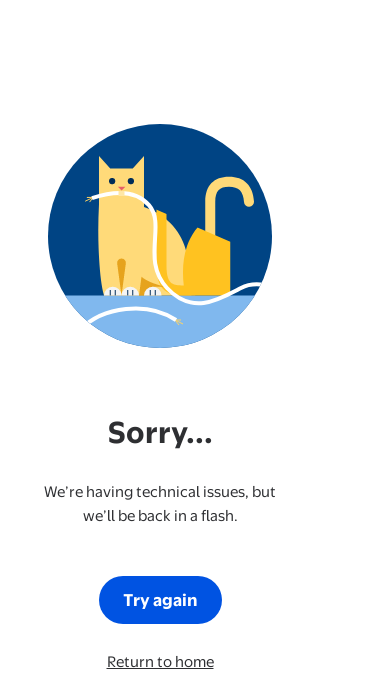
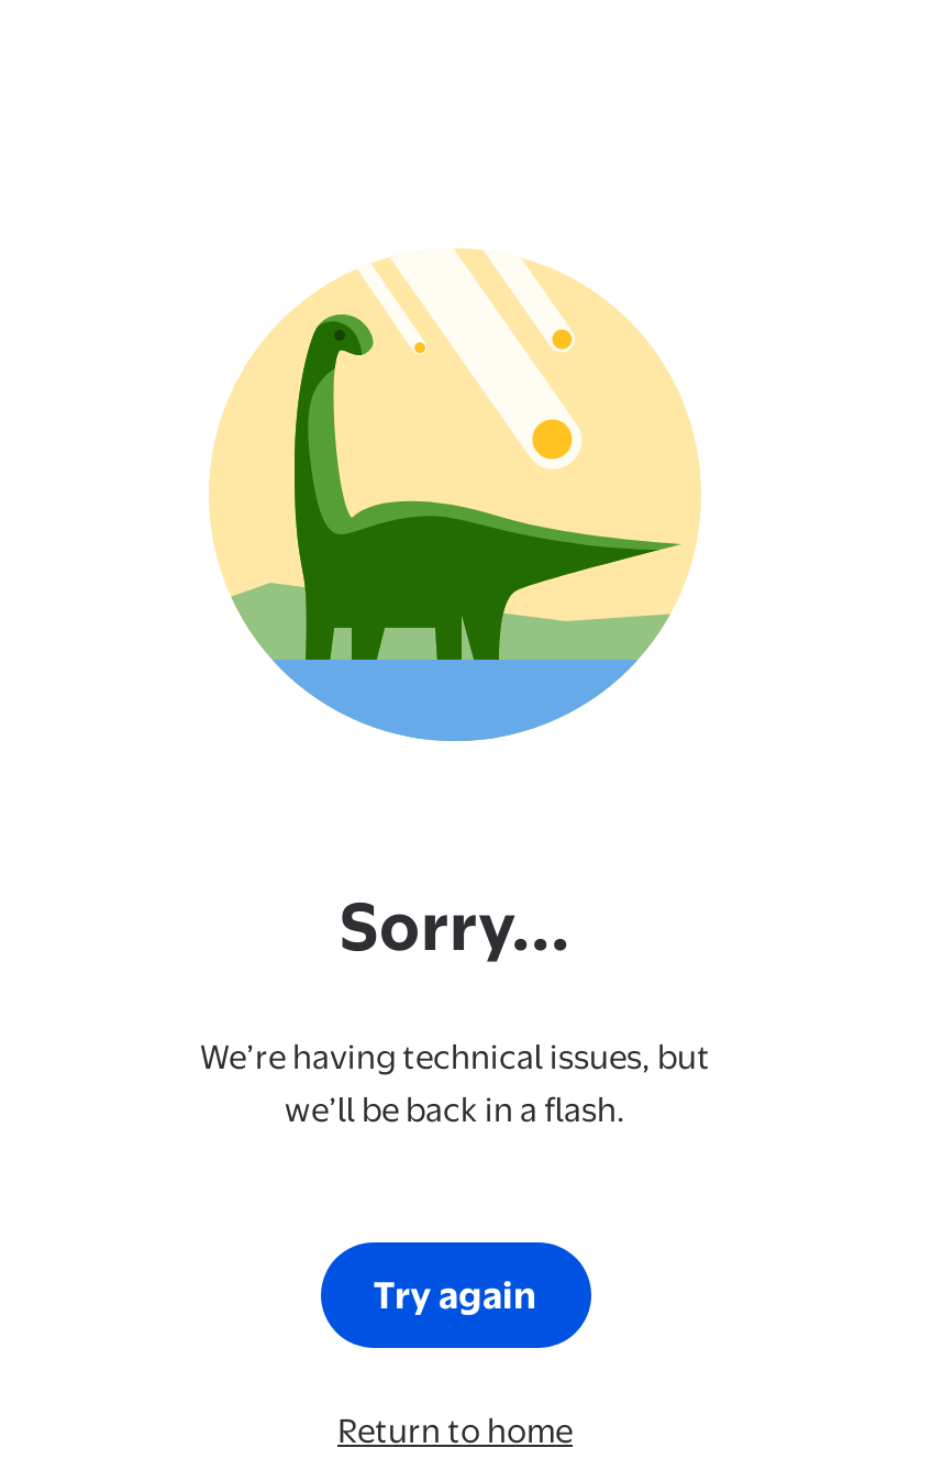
[47,123,273,326] [image] -> [209,248,701,690] [image]

